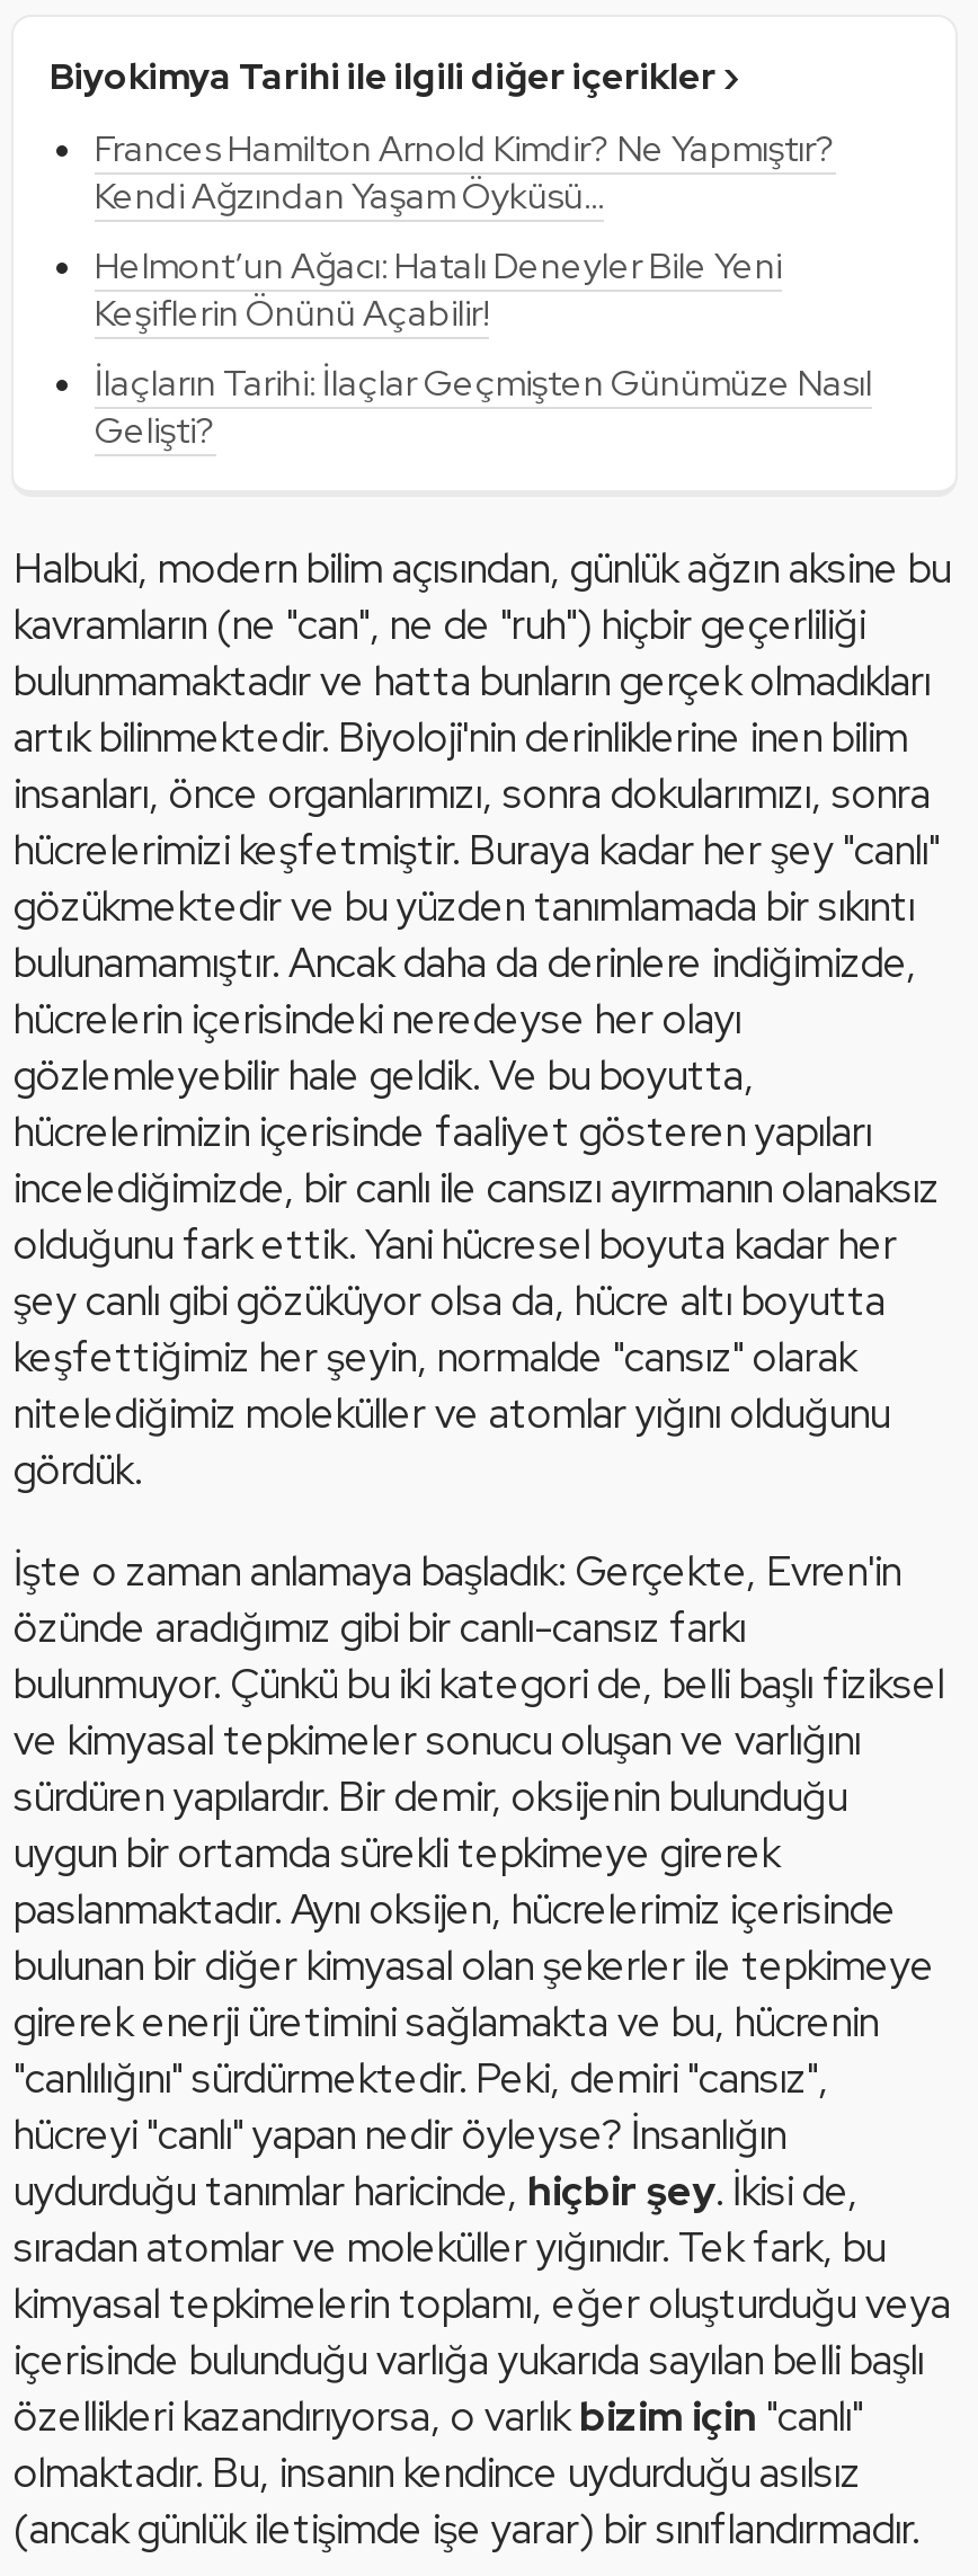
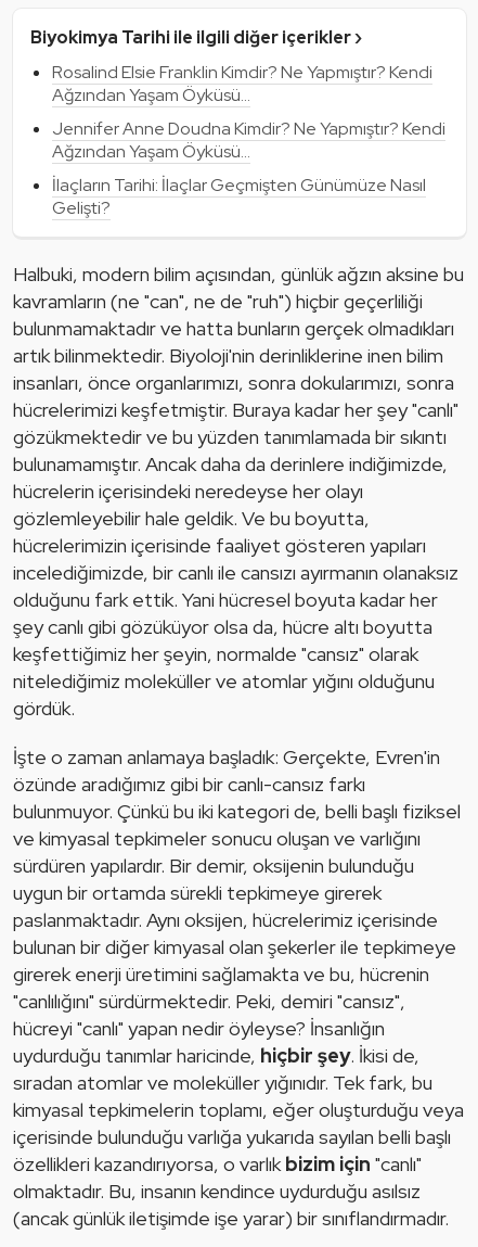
[95,126,836,221] Frances Hamilton Arnold Kimdir? Ne Yapmıştır? | Kendi Ağzından Yaşam Öyküsü... -> [52,61,432,106] Rosalind Elsie Franklin Kimdir? Ne Yapmıştır? Kendi | Ağzından Yaşam Öyküsü...
[95,244,782,338] Helmont’un Ağacı: Hatalı Deneyler Bile Yeni | Keşiflerin Önünü Açabilir! -> [52,117,445,163] Jennifer Anne Doudna Kimdir? Ne Yapmıştır? Kendi | Ağzından Yaşam Öyküsü...

